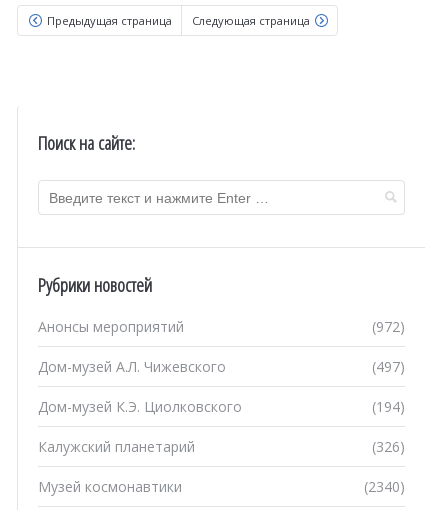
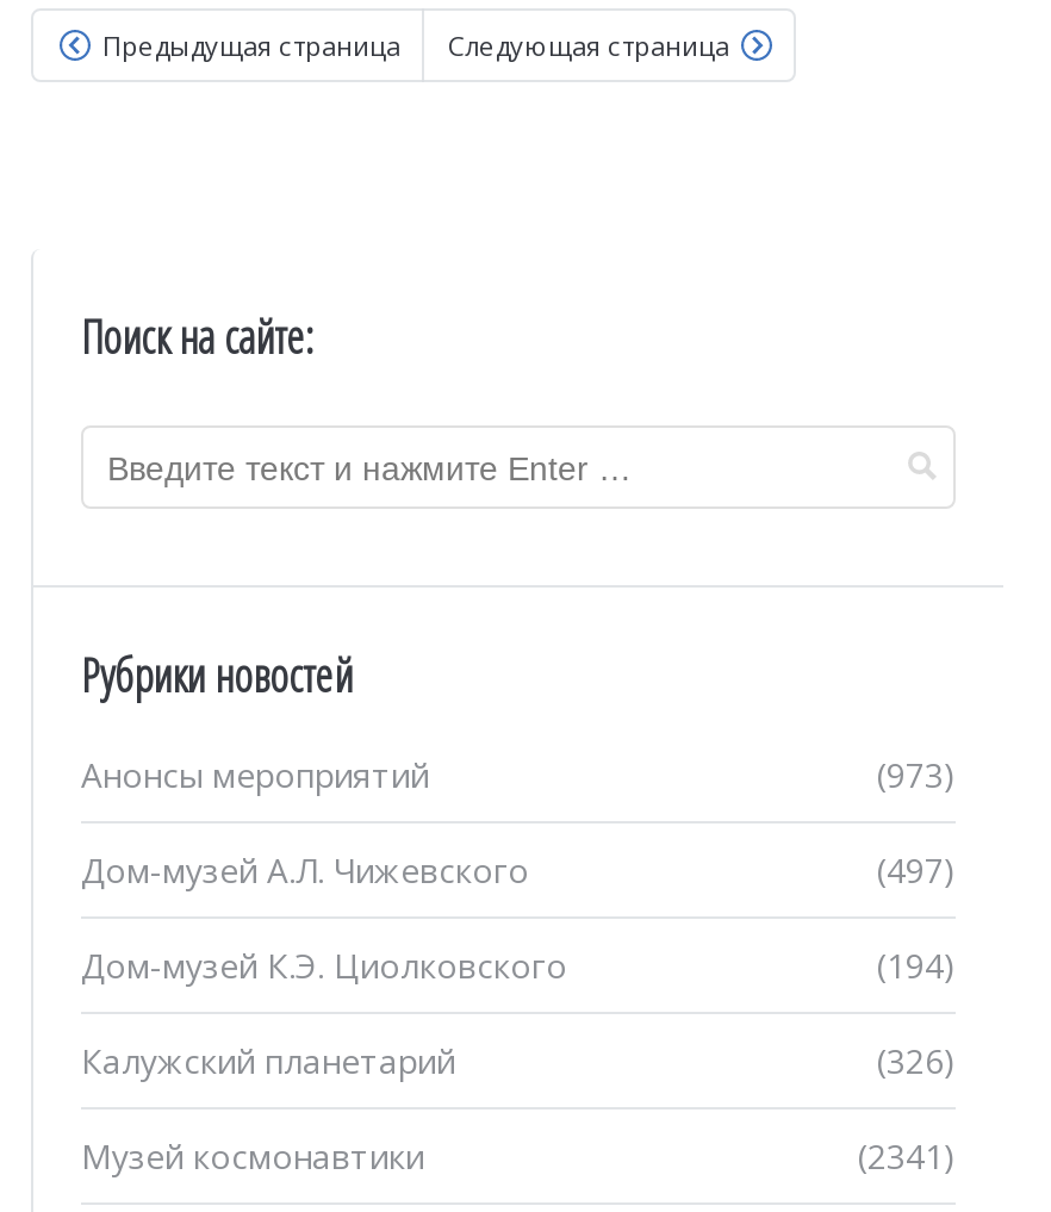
[372,317,405,336] (972) -> [877,752,956,797] (973)
[364,477,405,496] (2340) -> [858,1133,956,1179] (2341)

